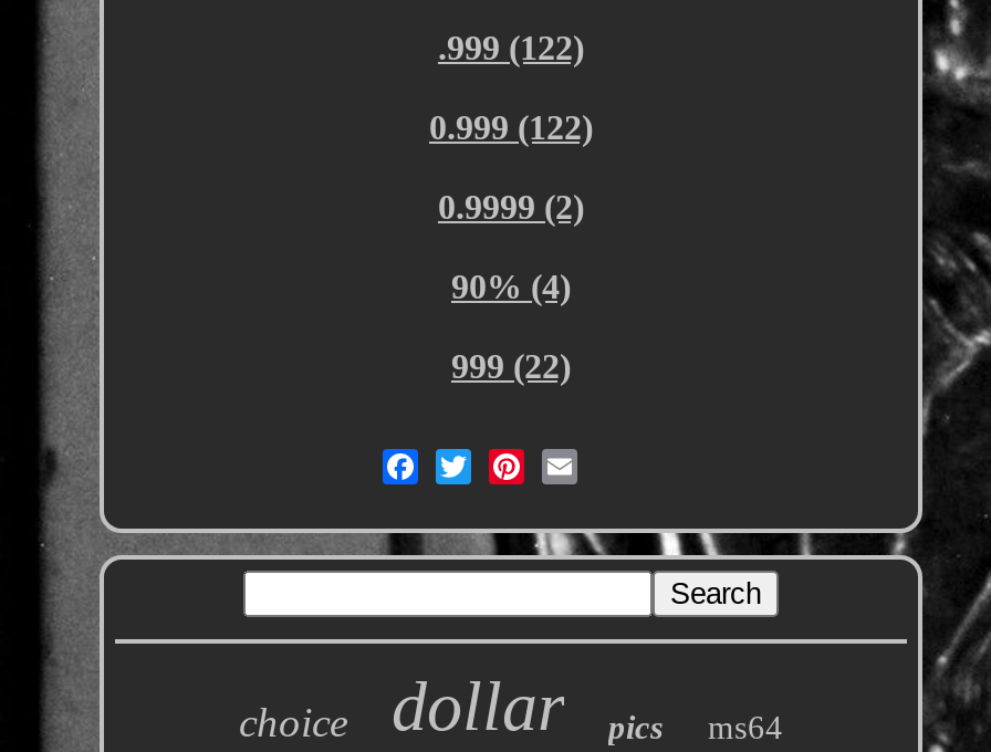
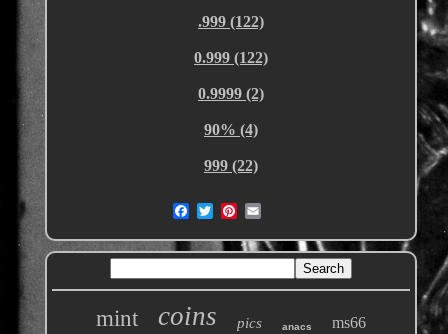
[239,665,564,745] choice | dollar -> [96,301,217,331] mint | coins
[708,710,783,745] ms64 -> [282,314,366,332] anacs | ms66

